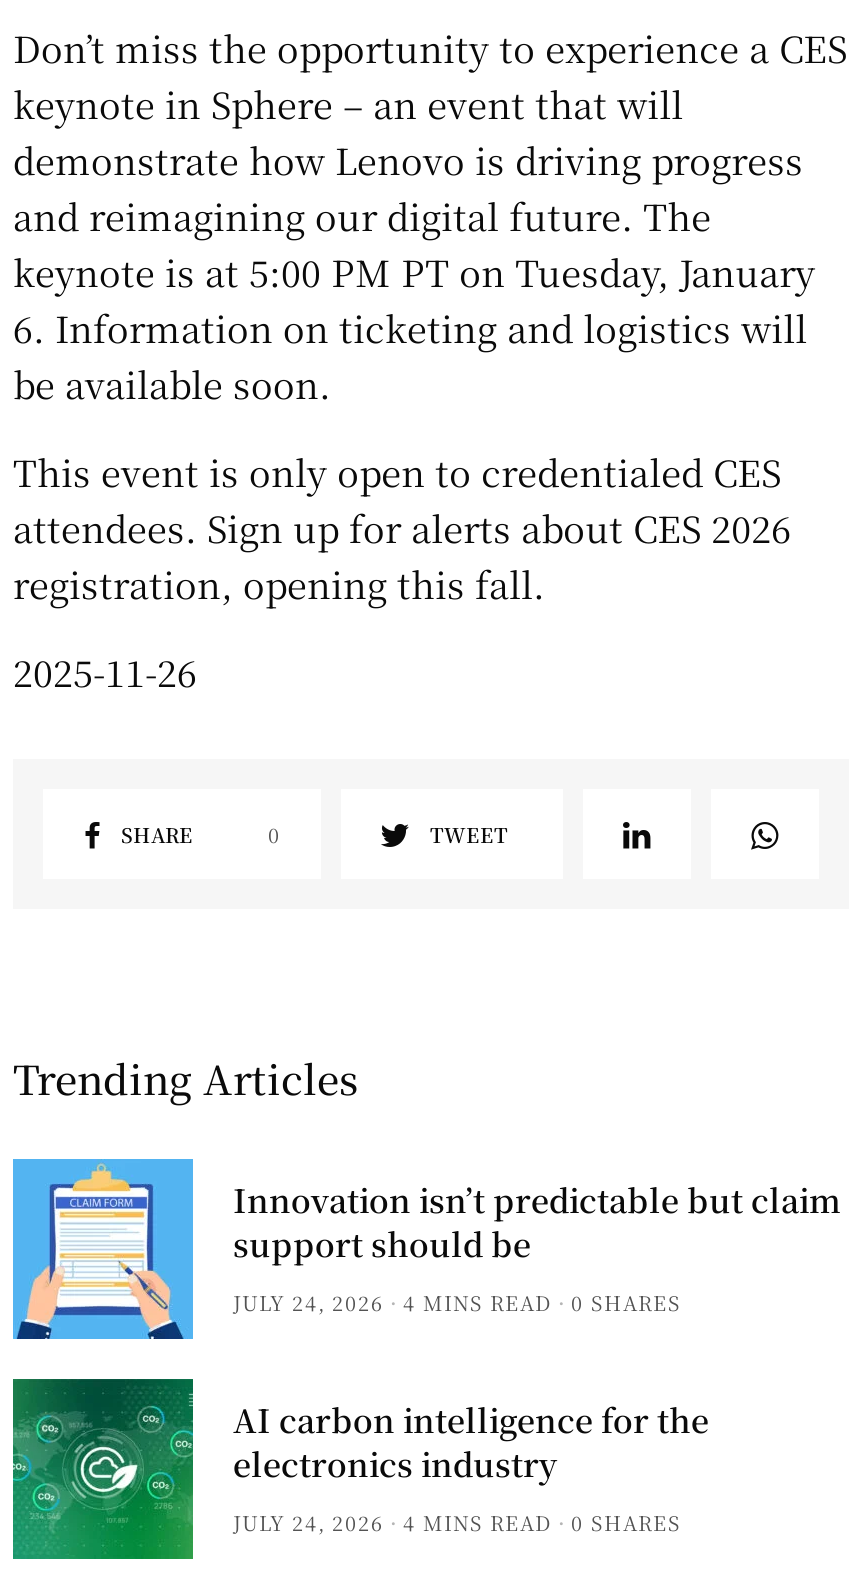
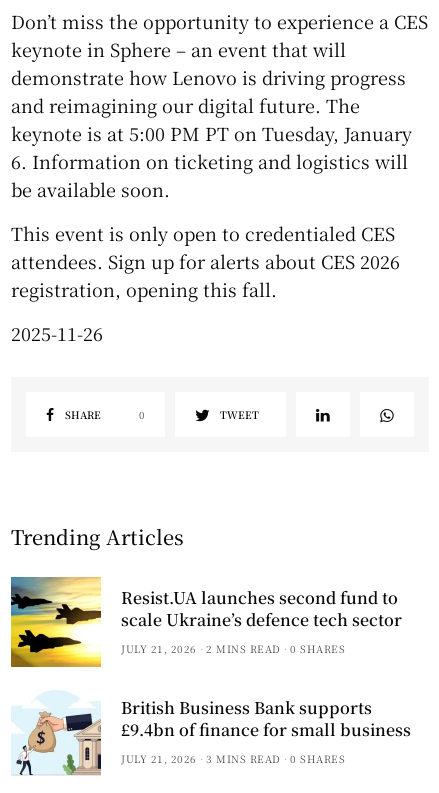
[11,1157,841,1341] [image] | Innovation isn’t predictable but claim | support should be | JULY 24, 2026 | 4 MINS READ -> [10,576,402,668] [image] | Resist.UA launches second fund to | scale Ukraine’s defence tech sector | JULY 21, 2026 | 2 MINS READ
[11,1377,709,1561] [image] | AI carbon intelligence for the | electronics industry | JULY 24, 2026 | 4 MINS READ -> [11,687,411,777] [image] | British Business Bank supports | £9.4bn of finance for small business | JULY 21, 2026 | 3 MINS READ

